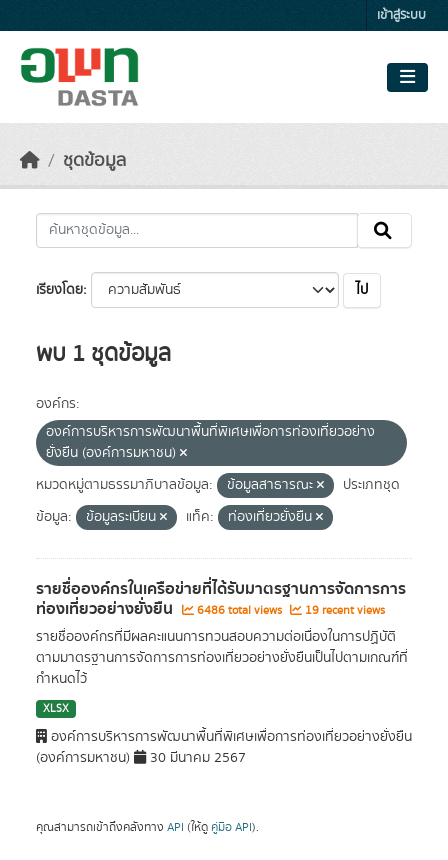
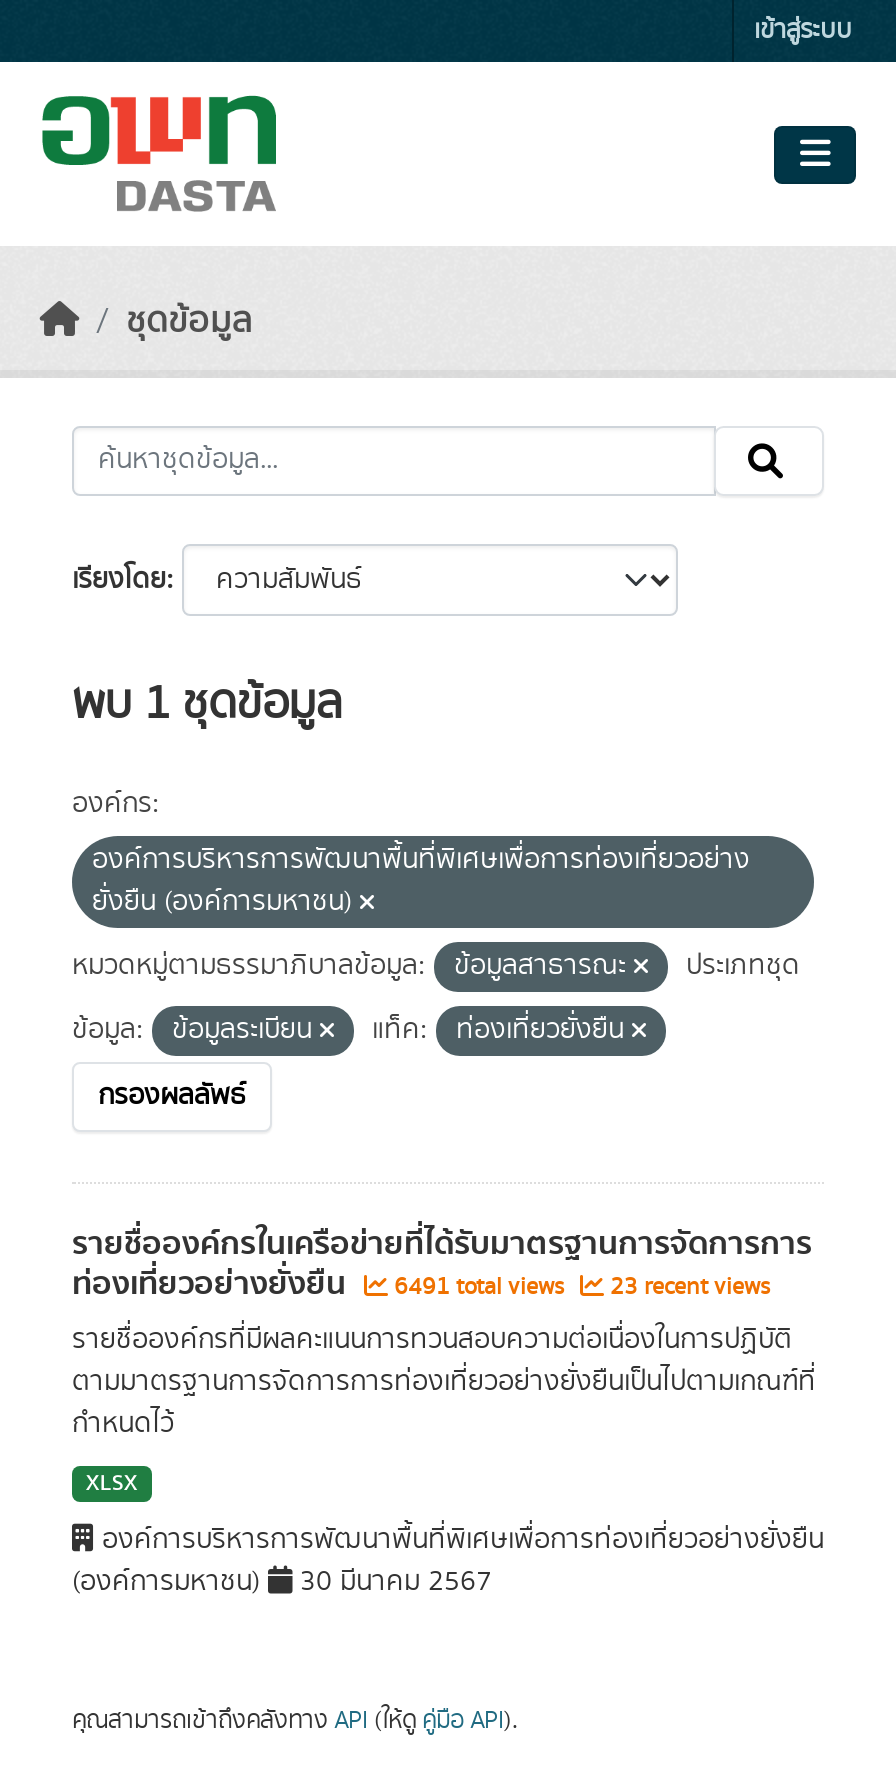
[356,280,368,300] ไป -> none
none -> [98,1076,246,1116] กรองผลลัพธ์
[194,602,285,619] 6486 total views -> [388,1270,570,1304] 6491 total views
[302,602,385,619] 19 recent views -> [604,1270,770,1304] 23 recent views

